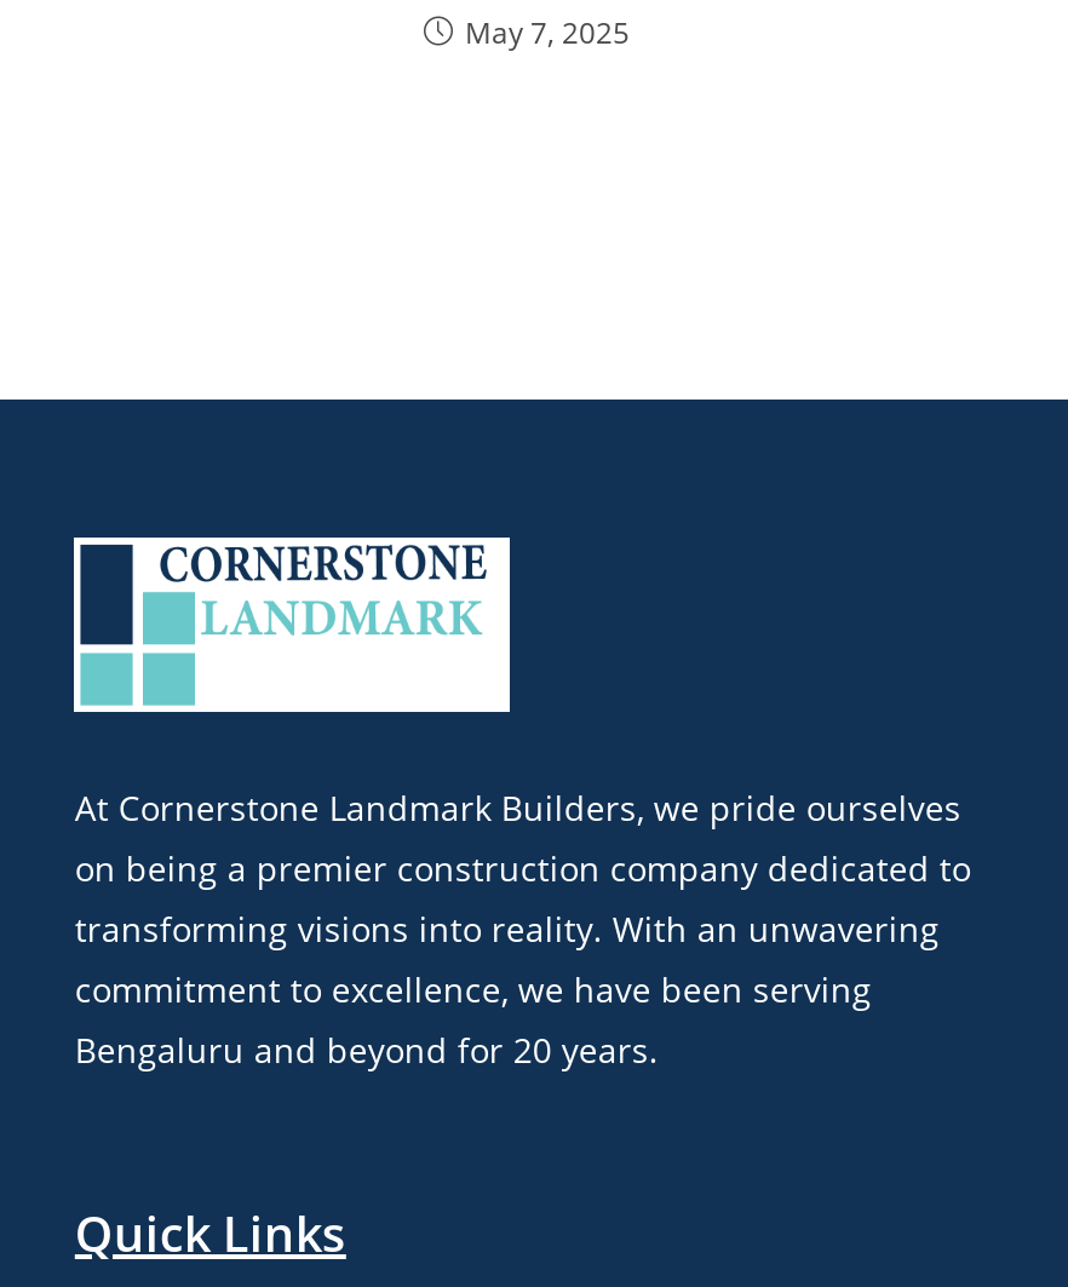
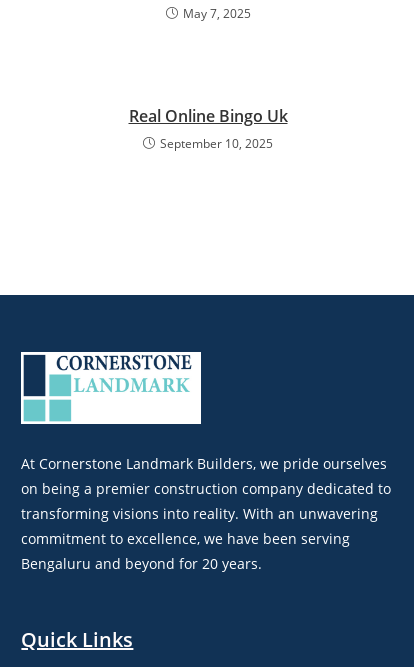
none -> [128,105,287,152] Real Online Bingo Uk | September 10, 2025

